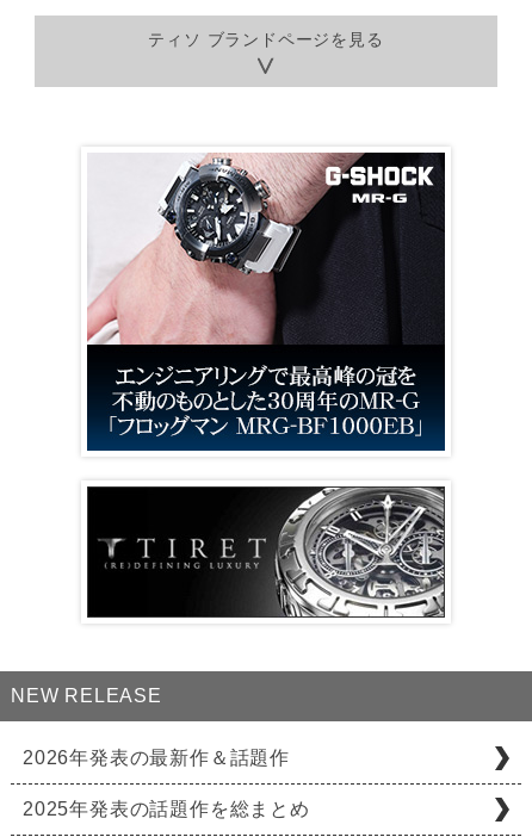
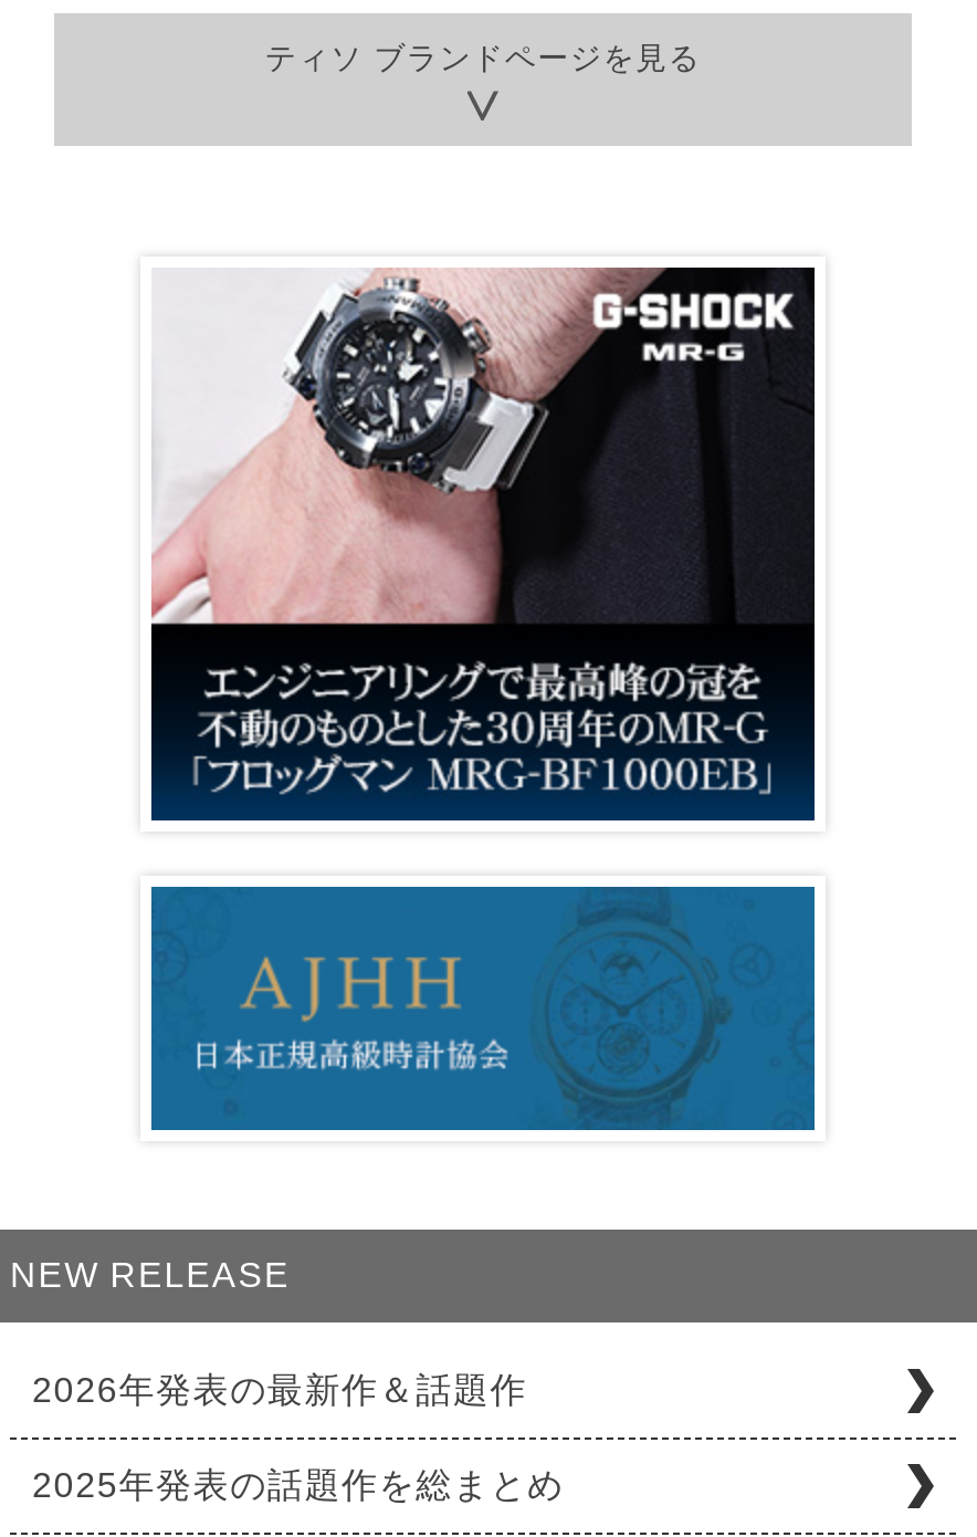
[86,485,445,619] [image] -> [149,885,815,1132] [image]

